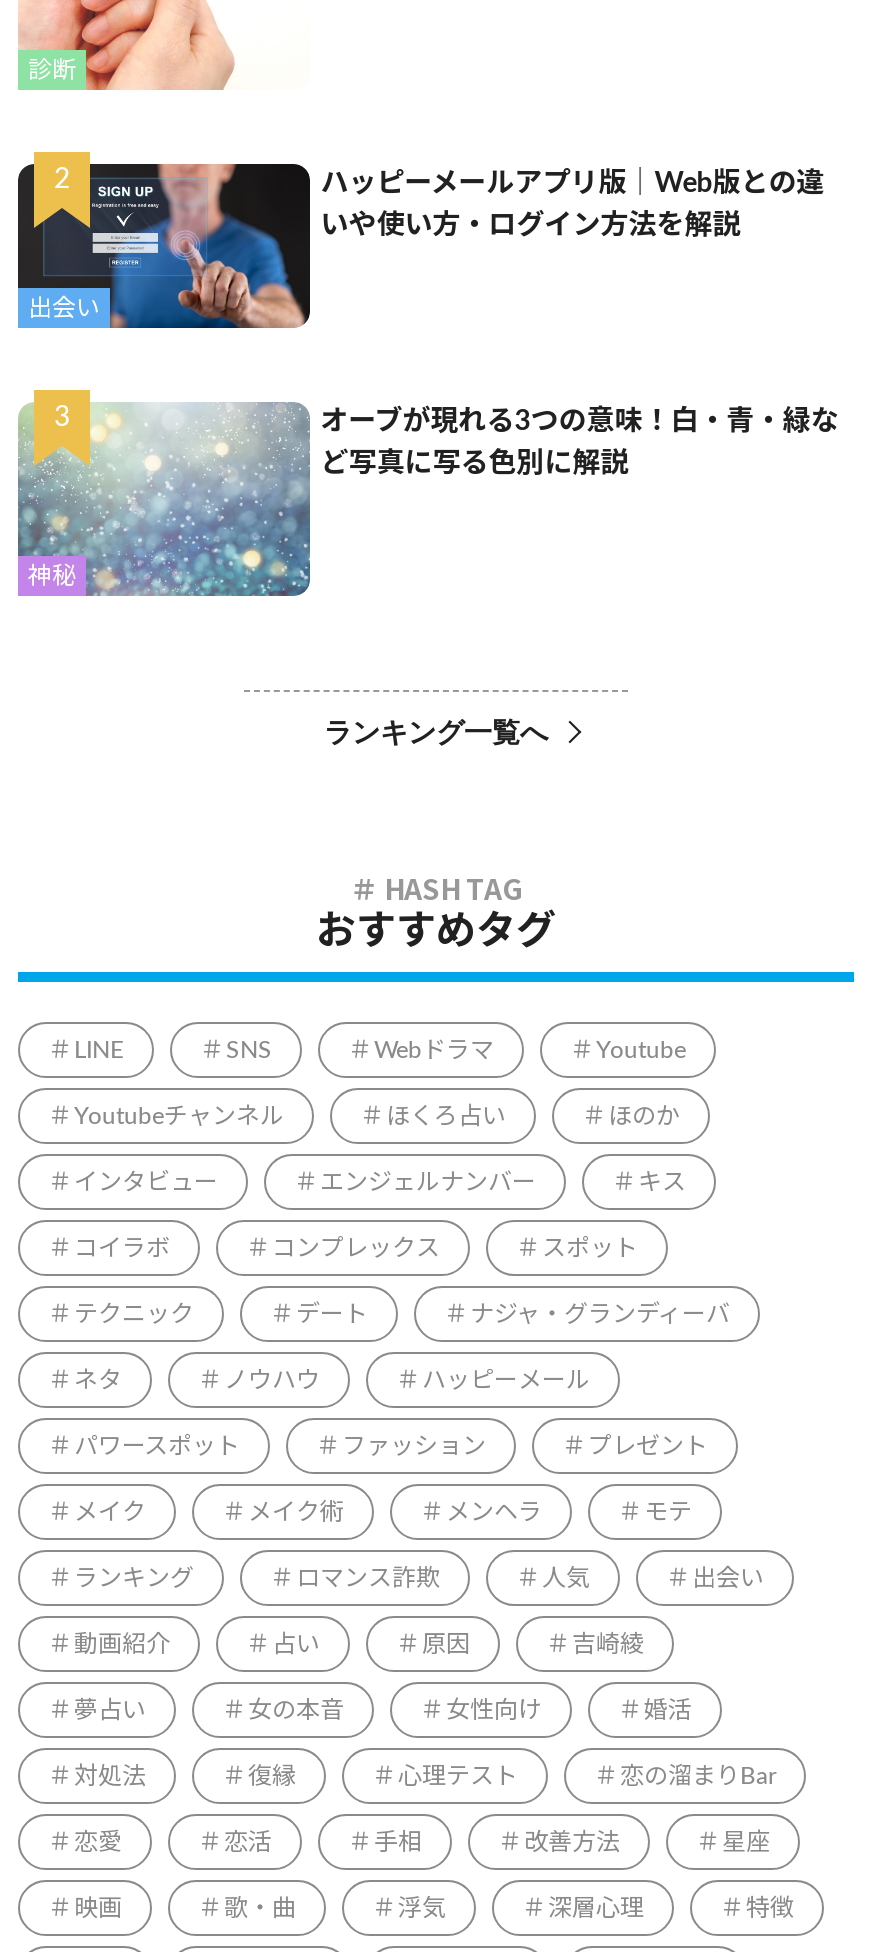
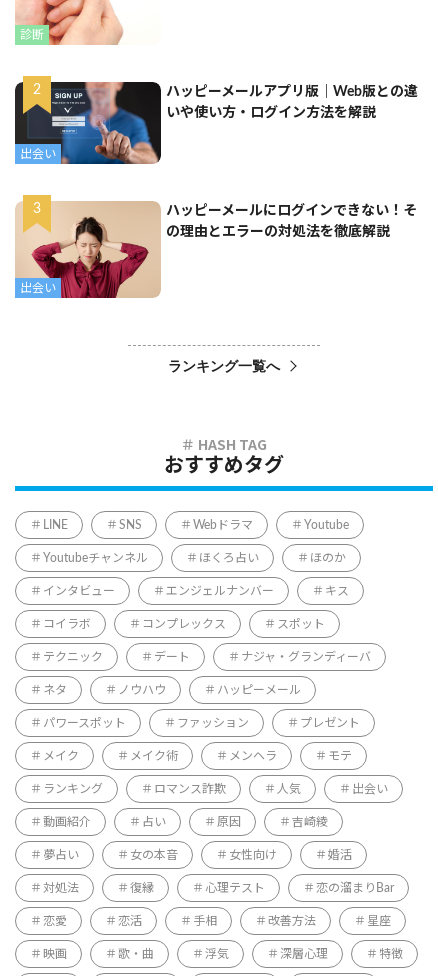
[16,402,312,598] [image] | 神秘 -> [15,201,161,299] [image] | 出会い
[321,407,839,435] オーブが現れる3つの意味！白・青・緑な -> [166,204,417,218] ハッピーメールにログインできない！そ
[321,449,629,477] ど写真に写る色別に解説 -> [166,225,390,239] の理由とエラーの対処法を徹底解説

